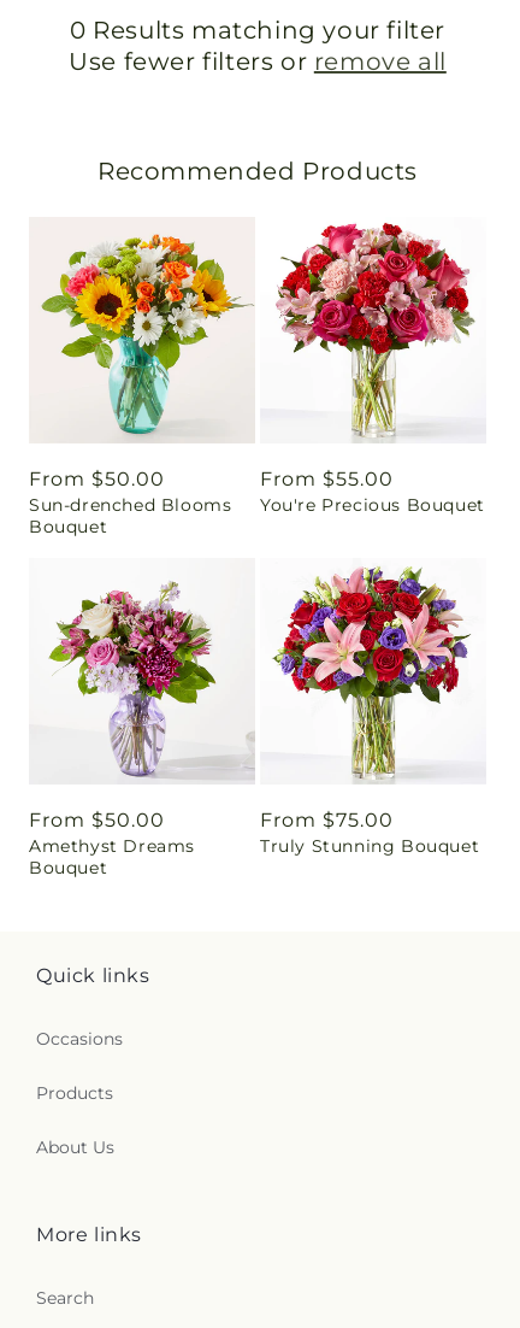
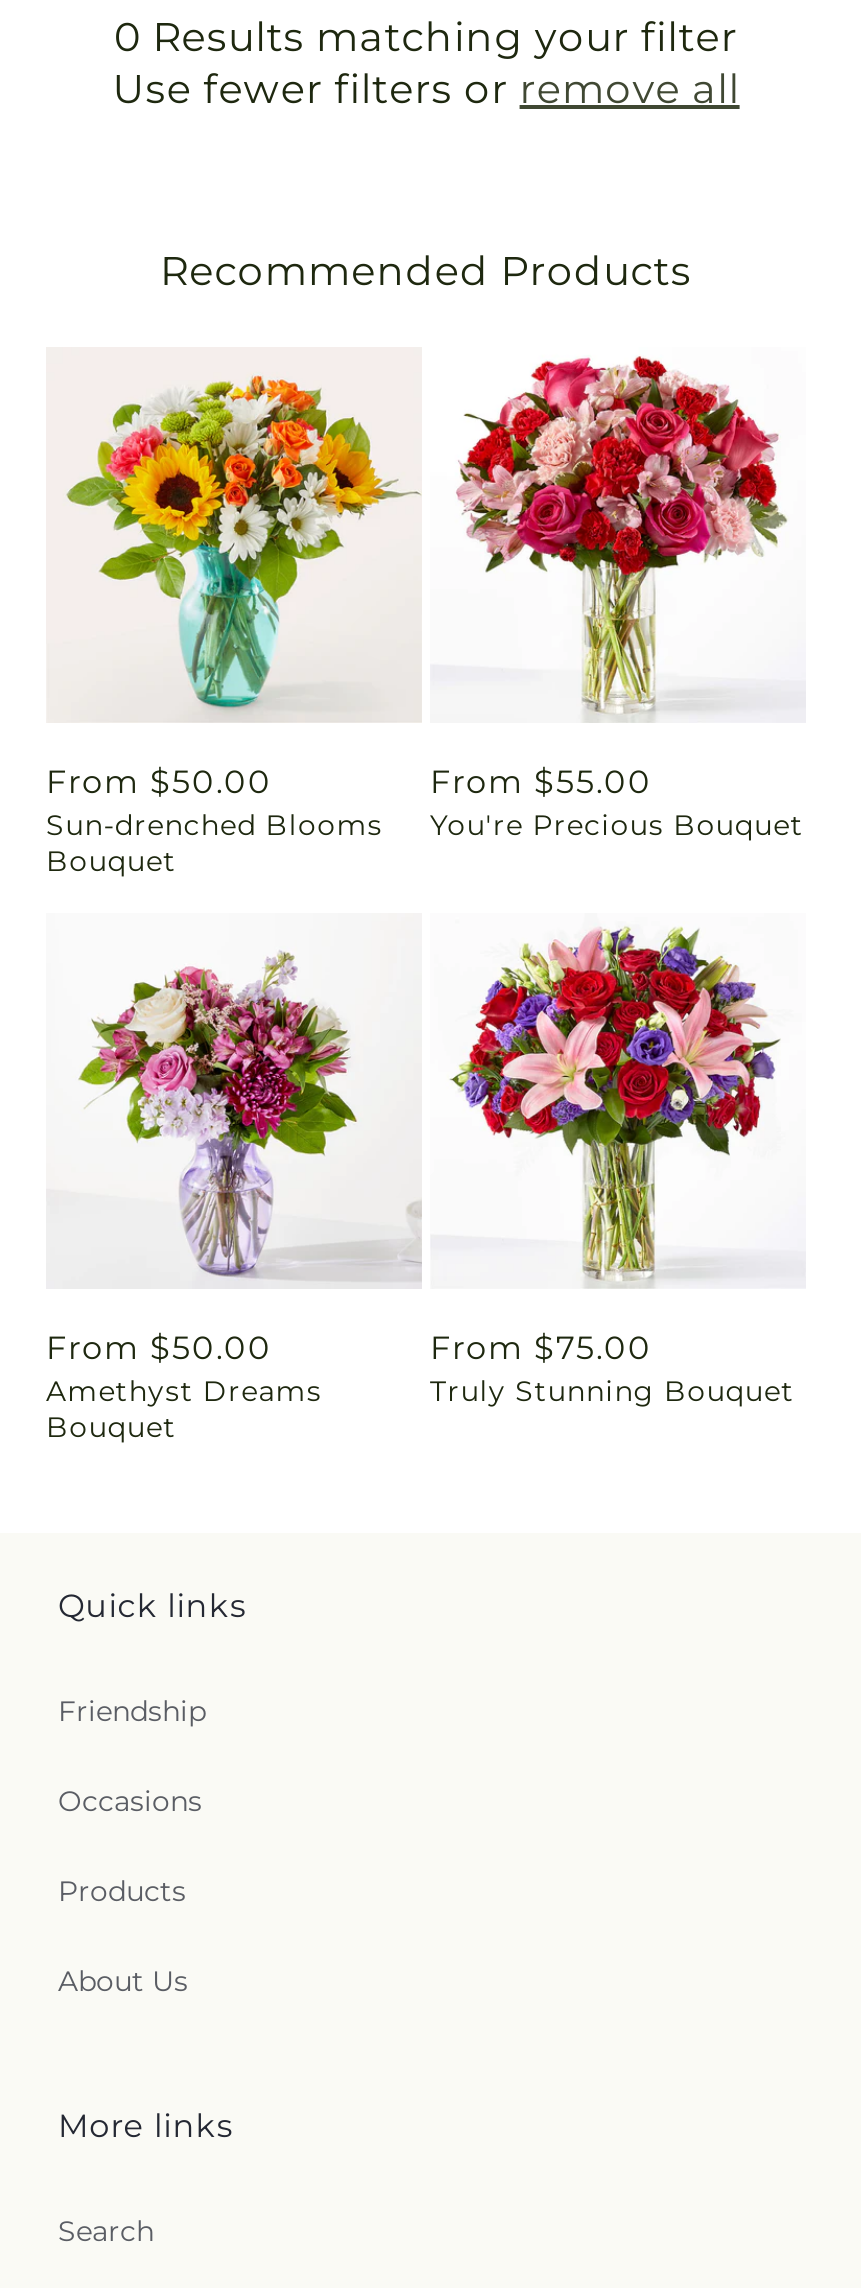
none -> [58,1693,206,1729] Friendship

